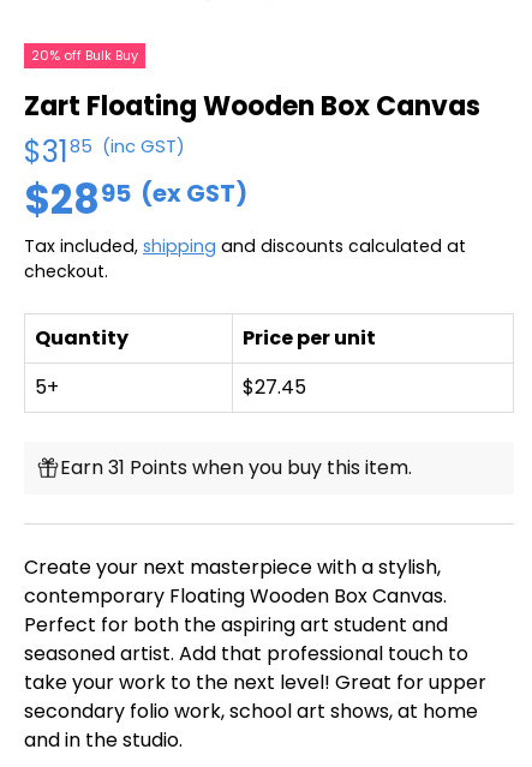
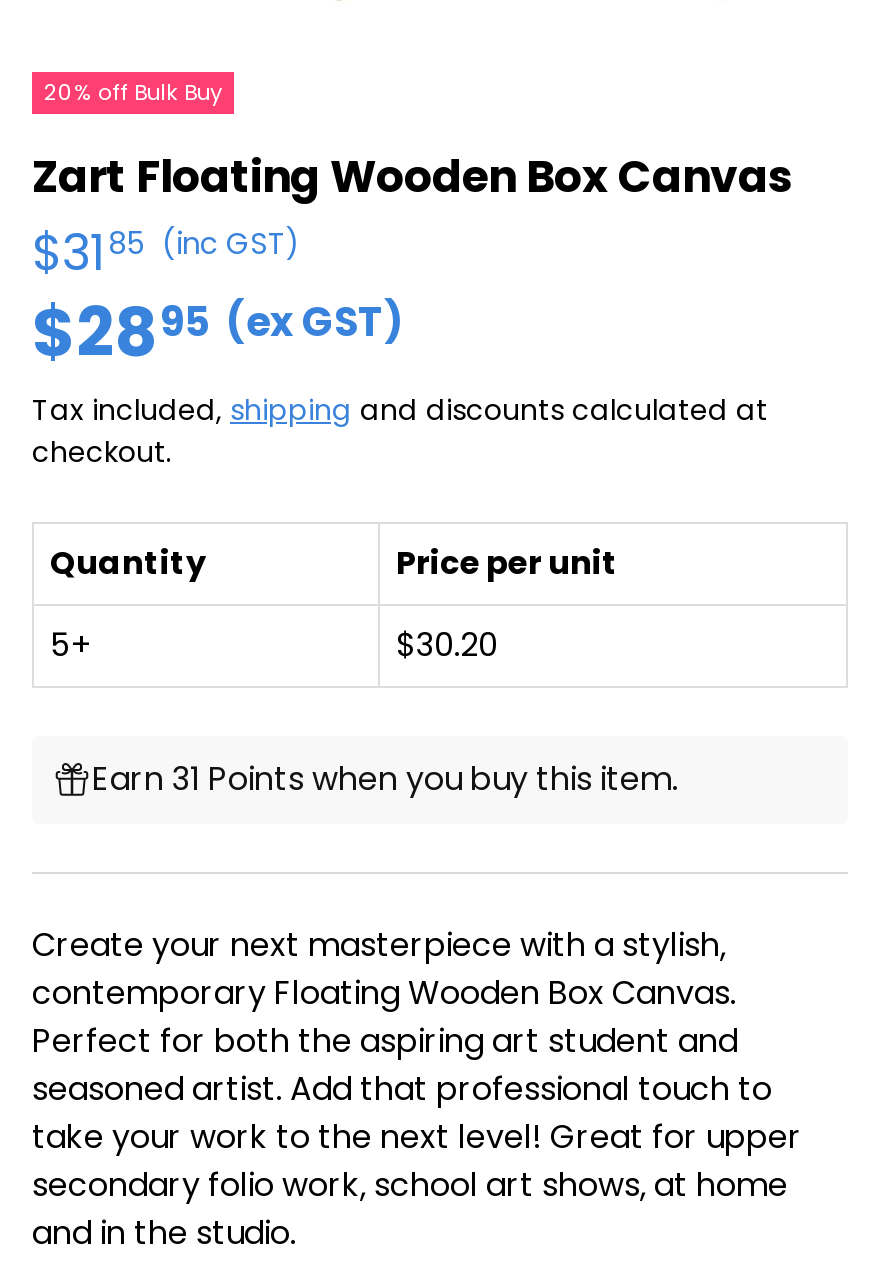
[243,373,306,401] $27.45 -> [396,622,498,668] $30.20

